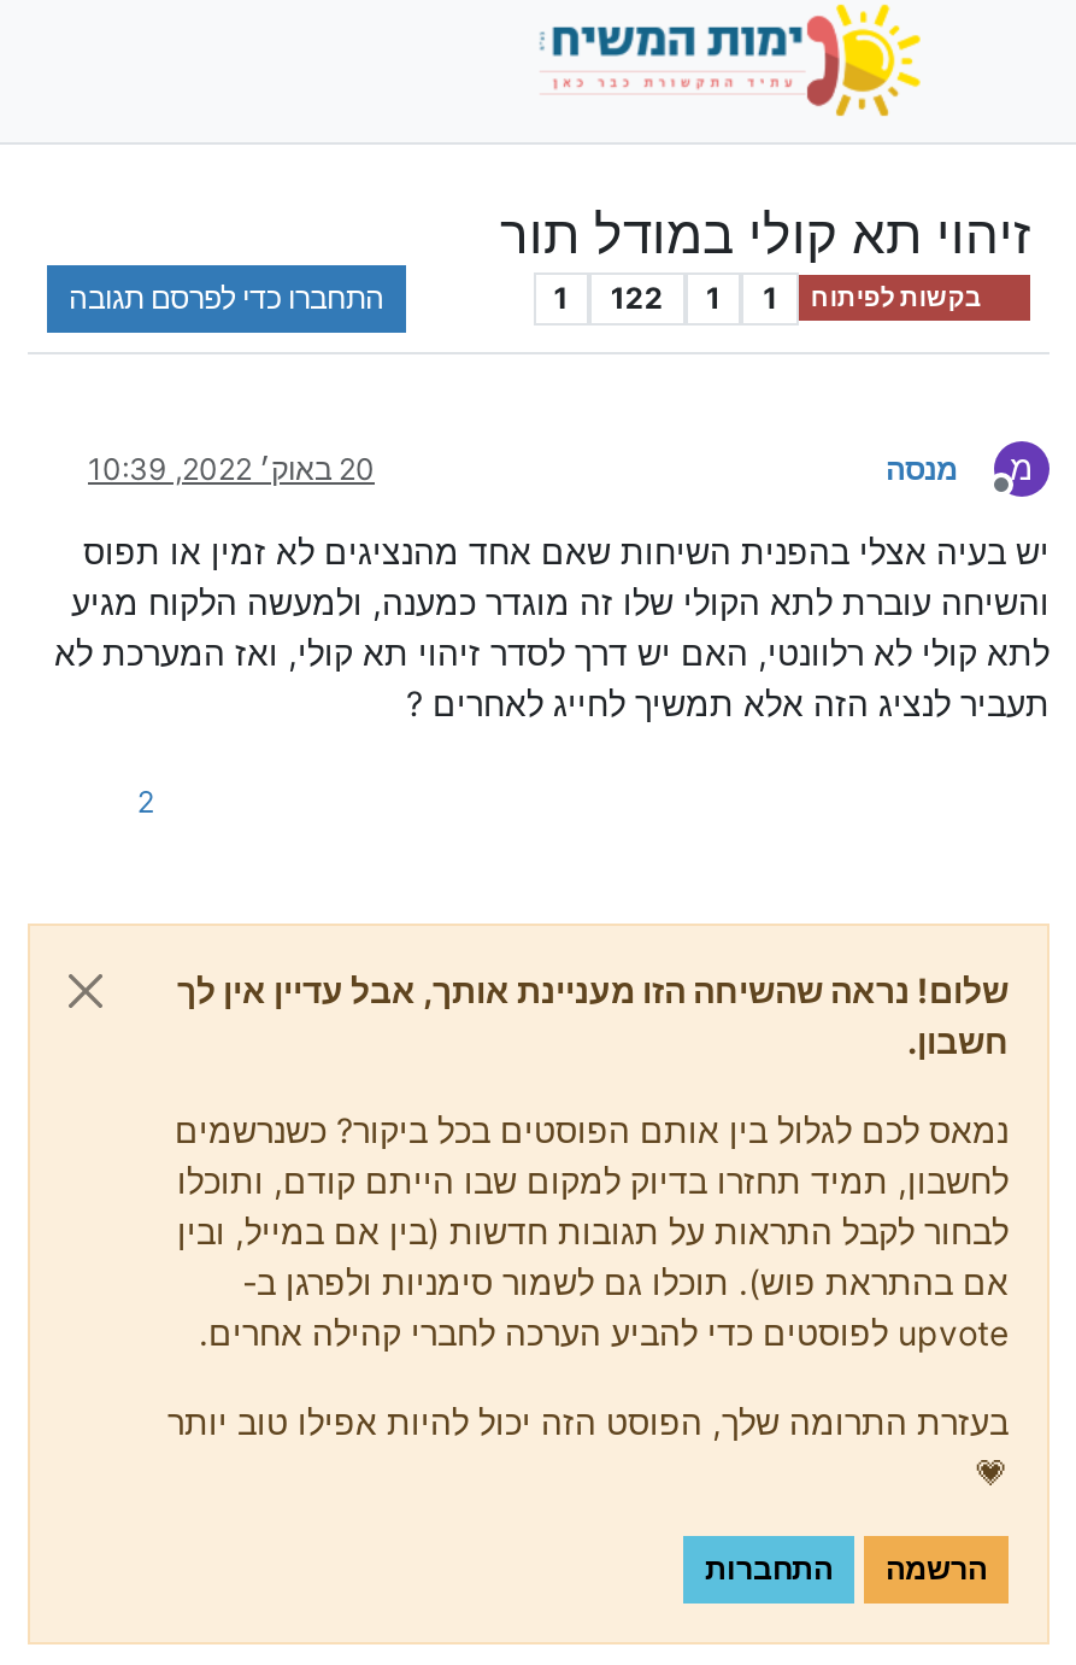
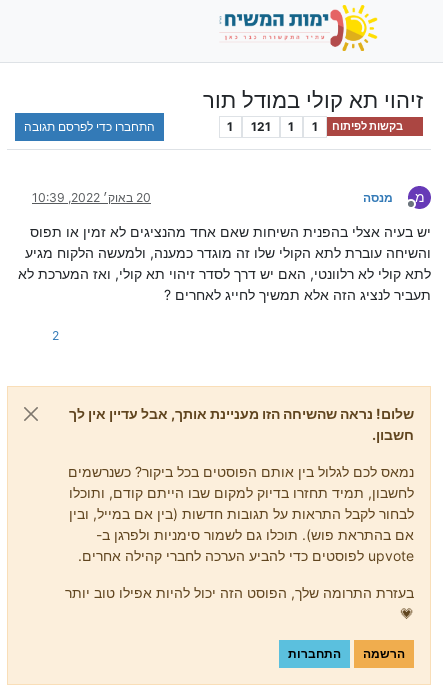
[554,279,987,315] בקשות לפיתוח 1 1 122 1 -> [227,119,405,134] בקשות לפיתוח 1 1 121 1

